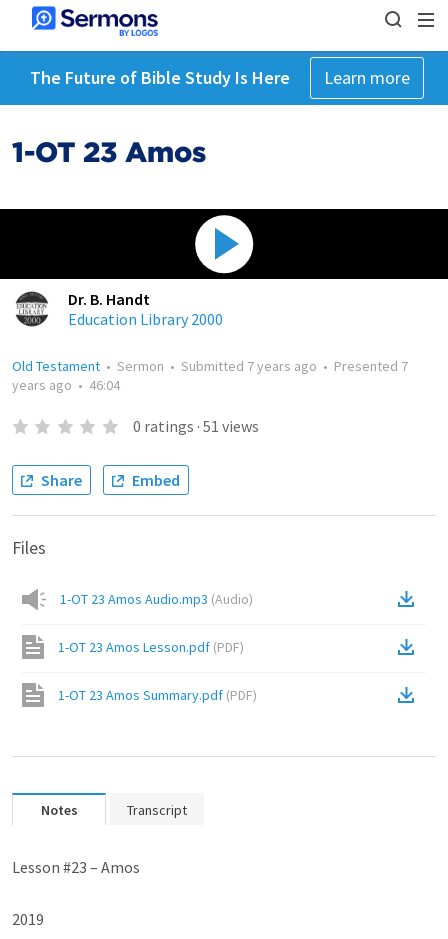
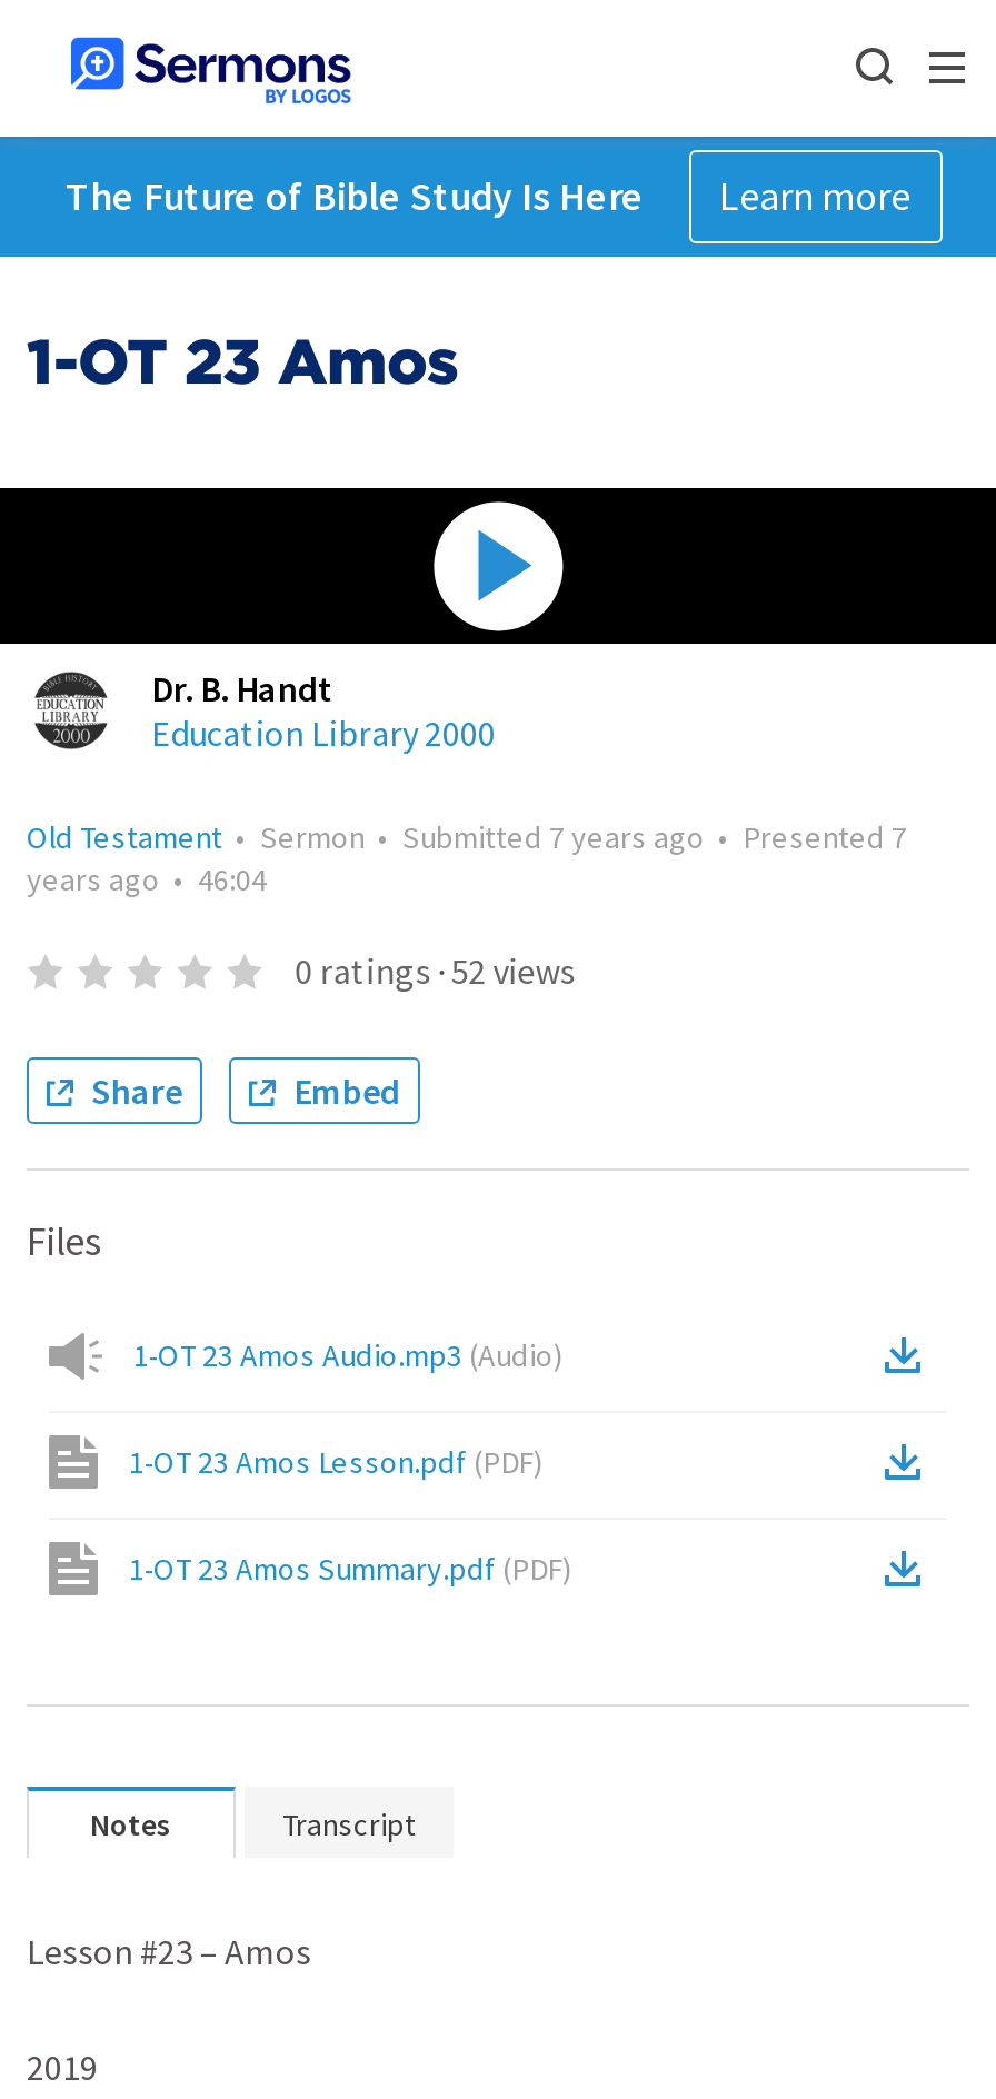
[133,416,259,436] 0 ratings · 51 views -> [295,948,575,993] 0 ratings · 52 views

